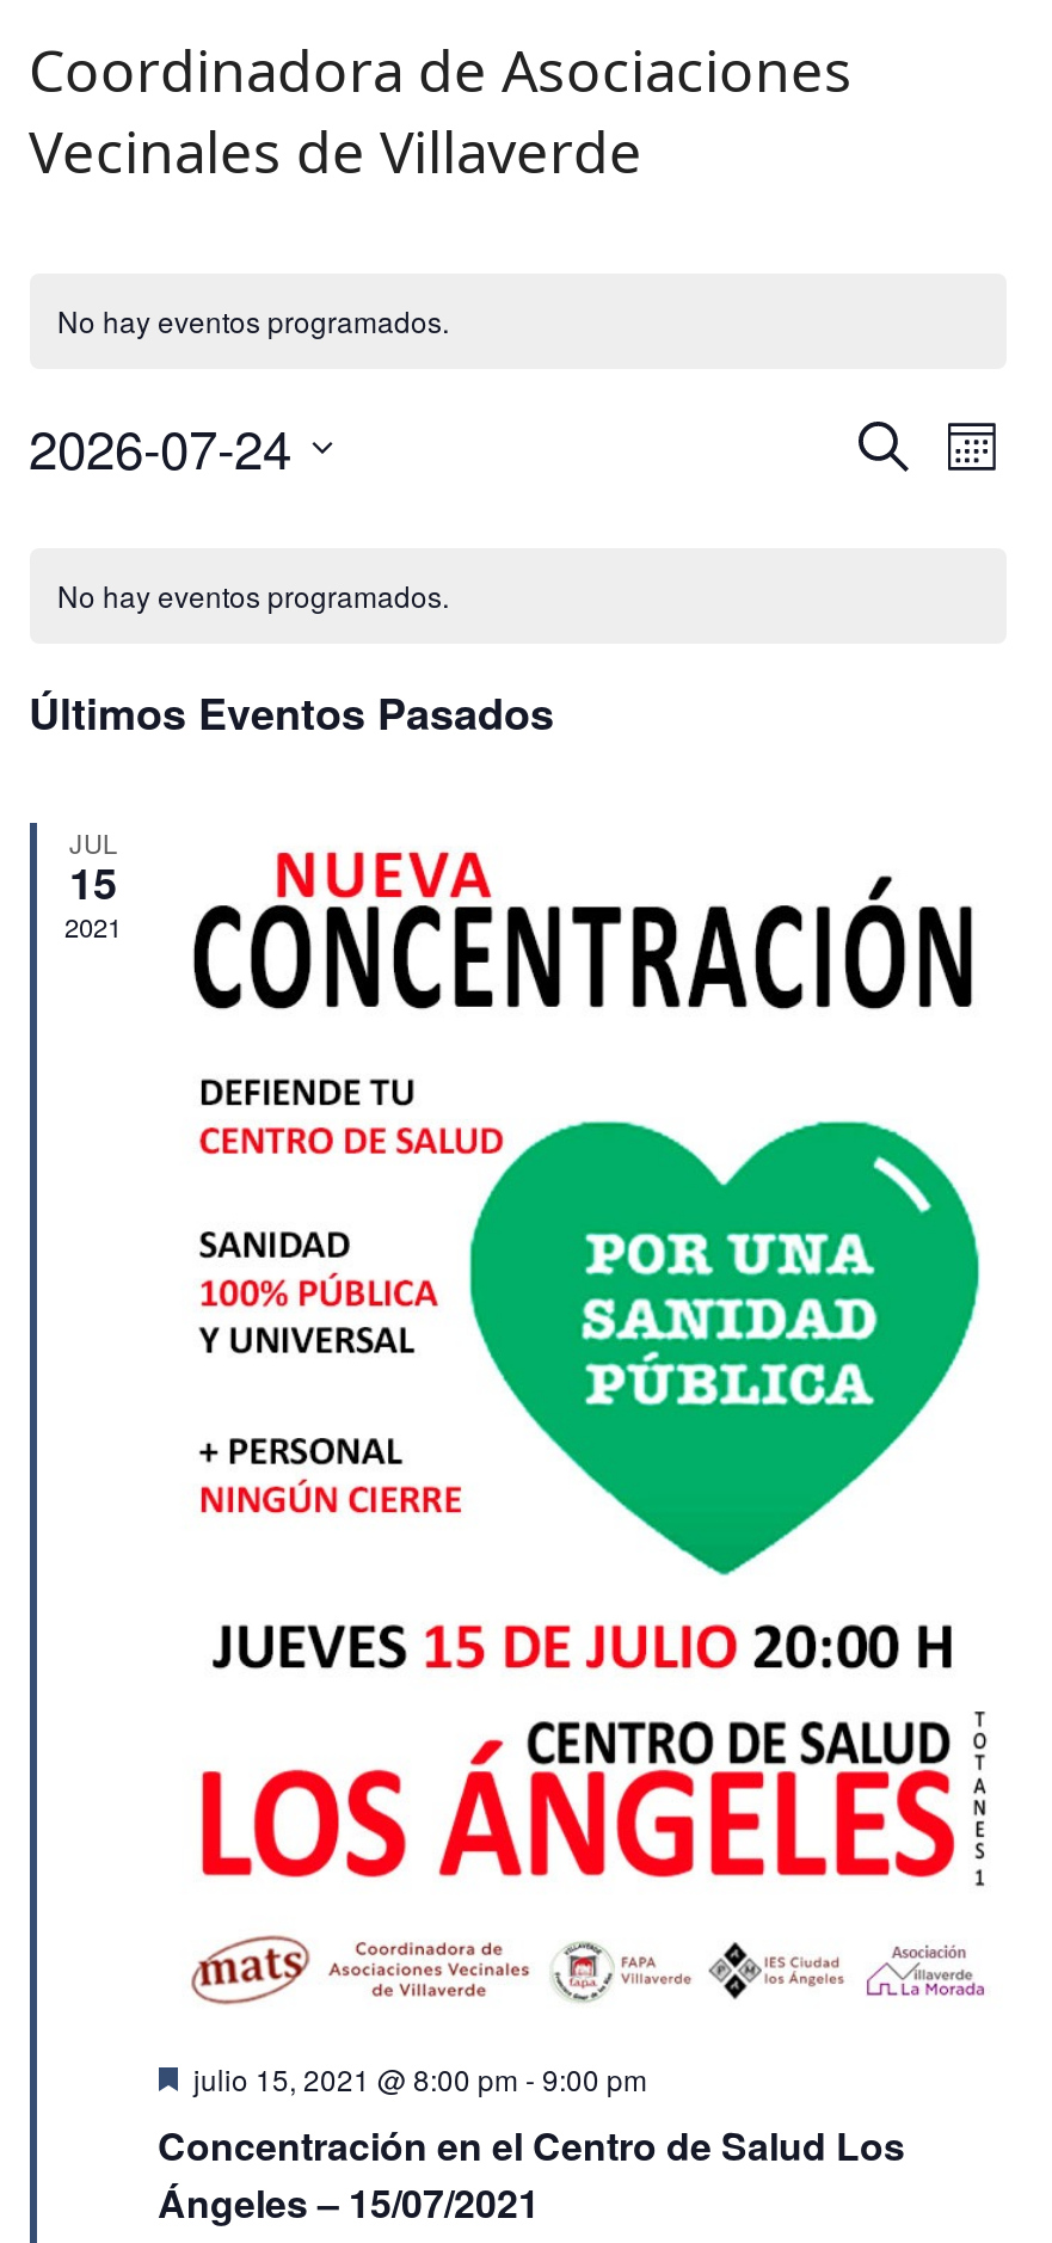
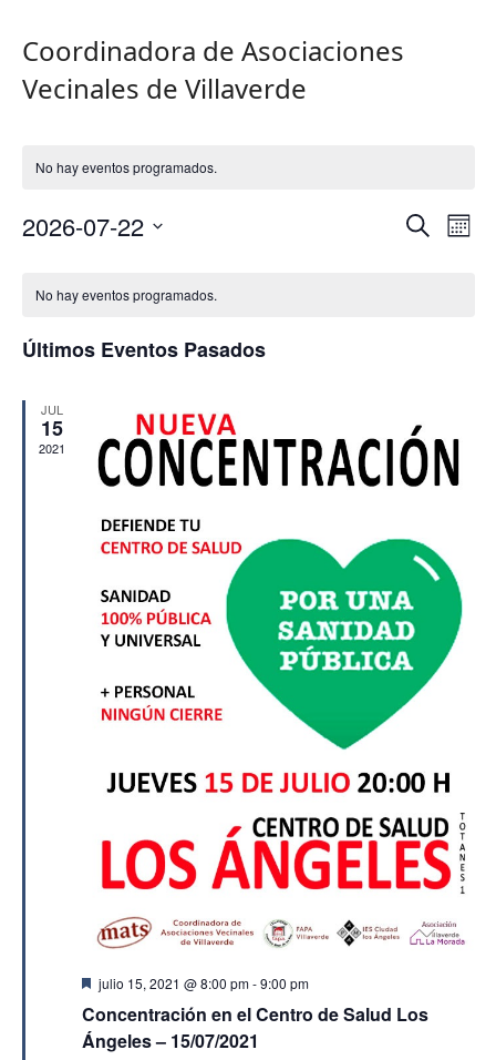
[29,410,291,484] 2026-07-24 -> [22,208,143,243] 2026-07-22

